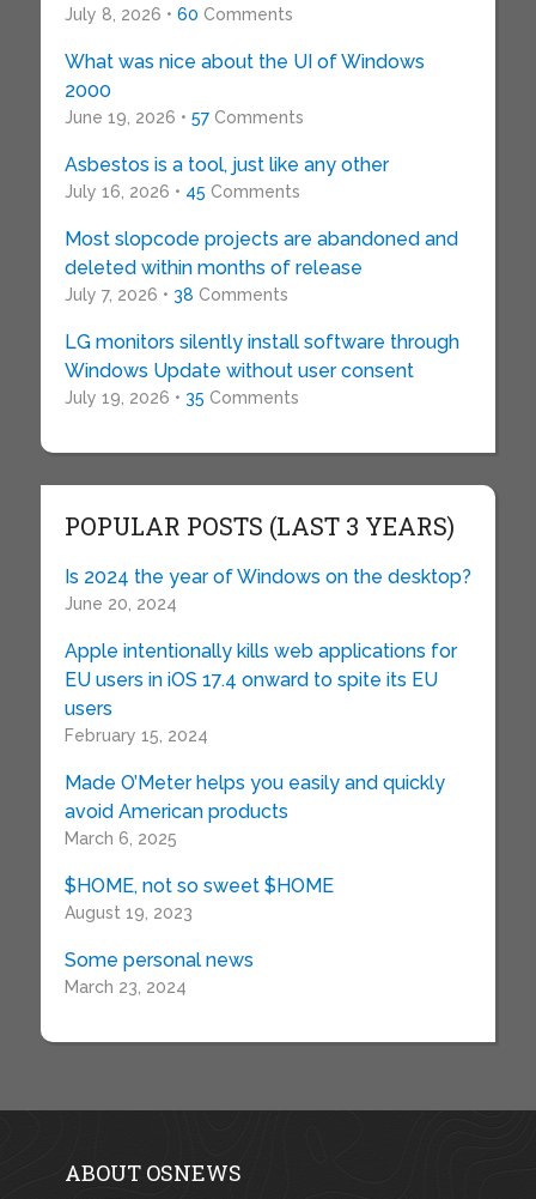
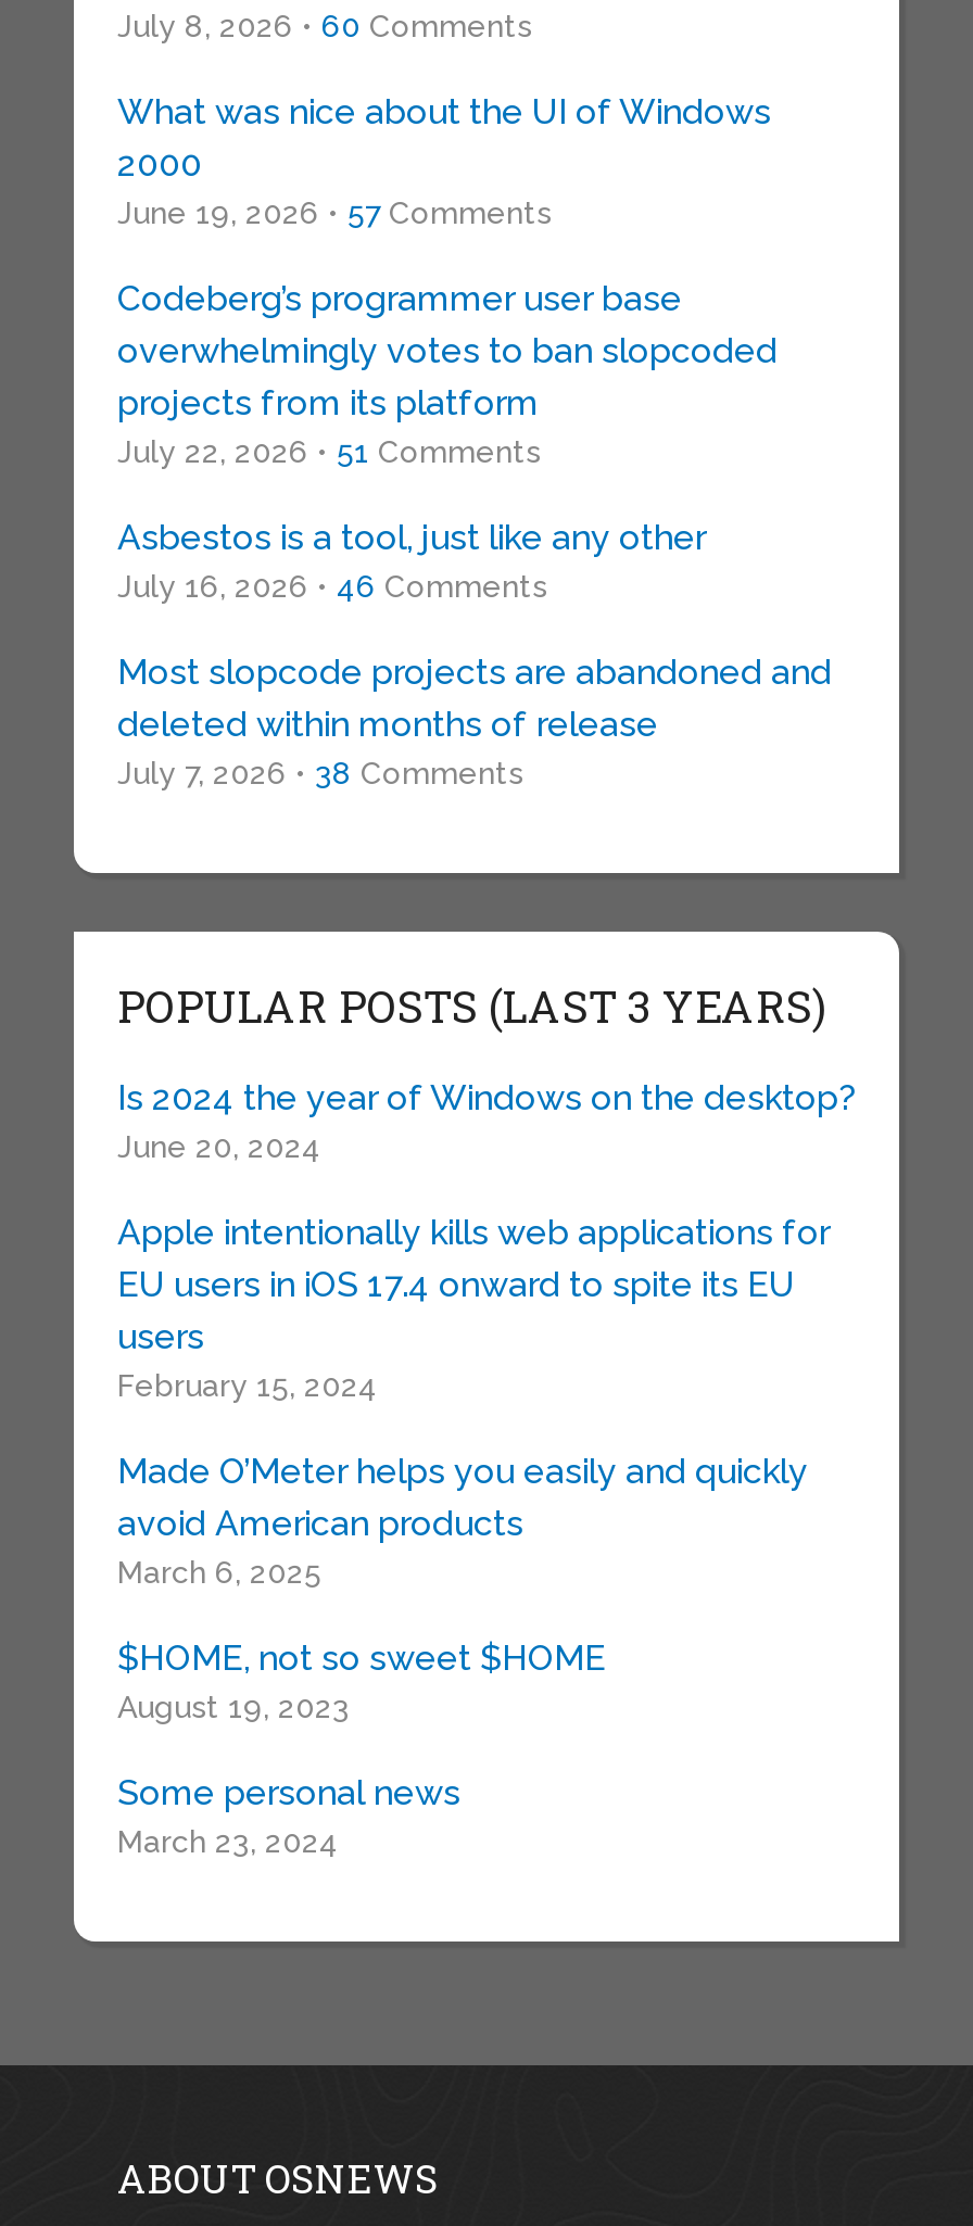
none -> [117,278,778,469] Codeberg’s programmer user base | overwhelmingly votes to ban slopcoded | projects from its platform | July 22, 2026 • 51 Comments
moved [65,153,389,176] -> [117,517,706,558]: Asbestos is a tool, just like any other
[65,182,300,201] July 16, 2026 • 45 Comments -> [117,569,547,604] July 16, 2026 • 46 Comments
moved [65,228,458,304] -> [117,652,832,791]: Most slopcode projects are abandoned and | deleted within months of release | July 7, 2026 • 38 Comments
[65,331,459,407] LG monitors silently install software through | Windows Update without user consent | July 19, 2026 • 35 Comments -> none

